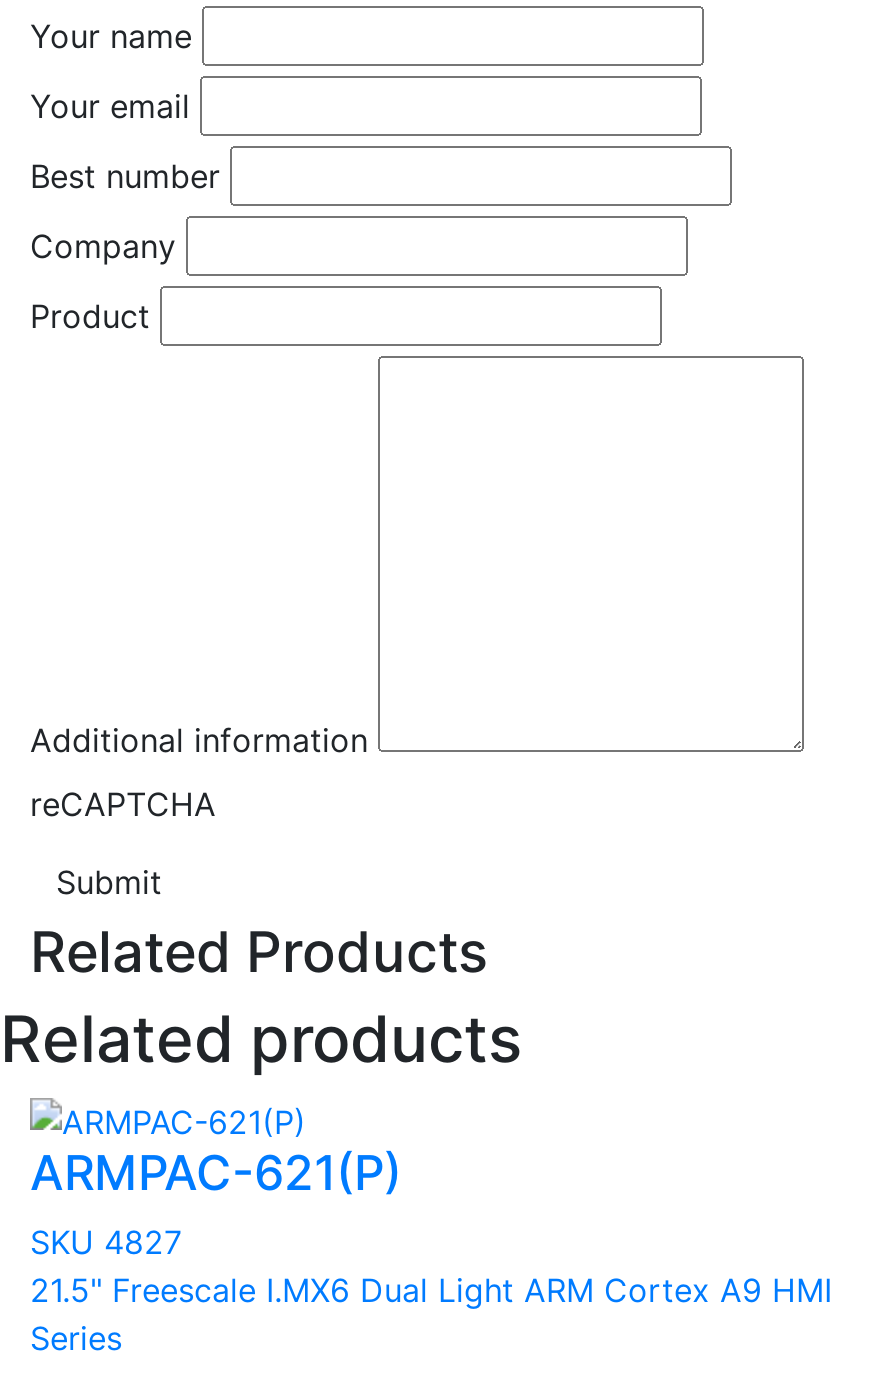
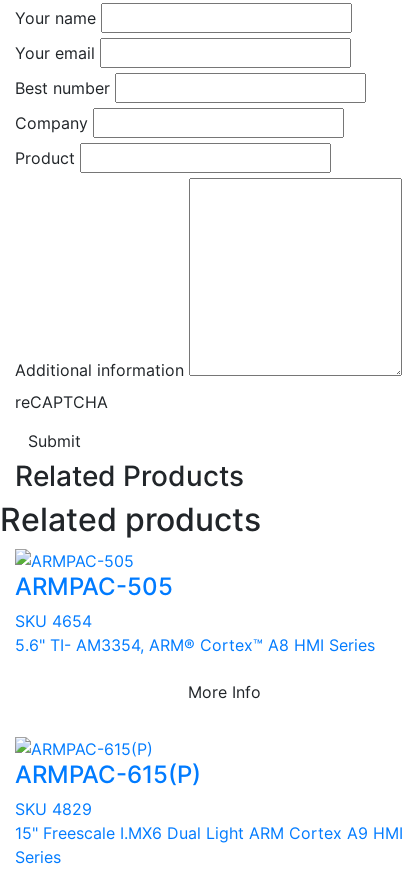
[30,1144,832,1310] ARMPAC-621(P) | SKU 4827 | 21.5" Freescale I.MX6 Dual Light ARM Cortex A9 HMI -> [15,572,403,843] ARMPAC-505 | SKU 4654 | 5.6" TI- AM3354, ARM® Cortex™ A8 HMI Series | More Info | ARMPAC-615(P) | SKU 4829 | 15" Freescale I.MX6 Dual Light ARM Cortex A9 HMI

